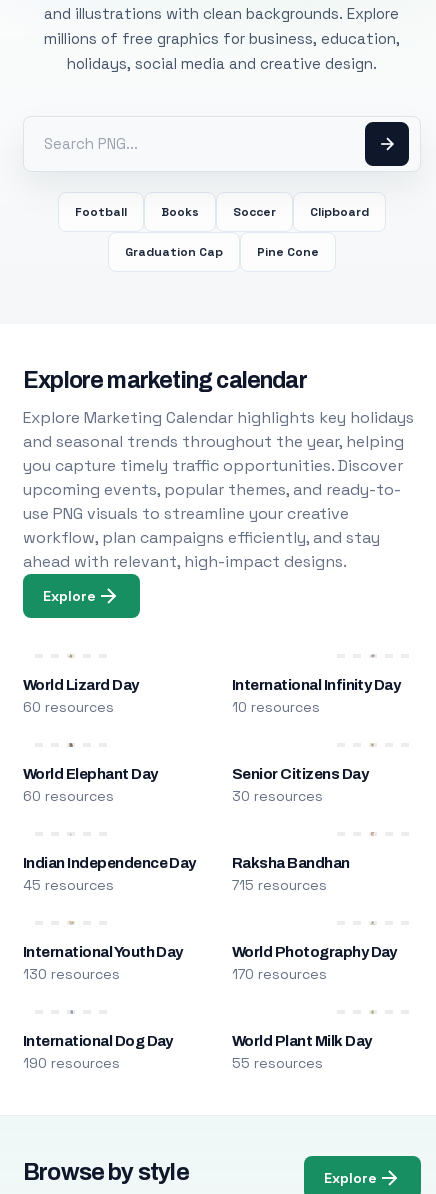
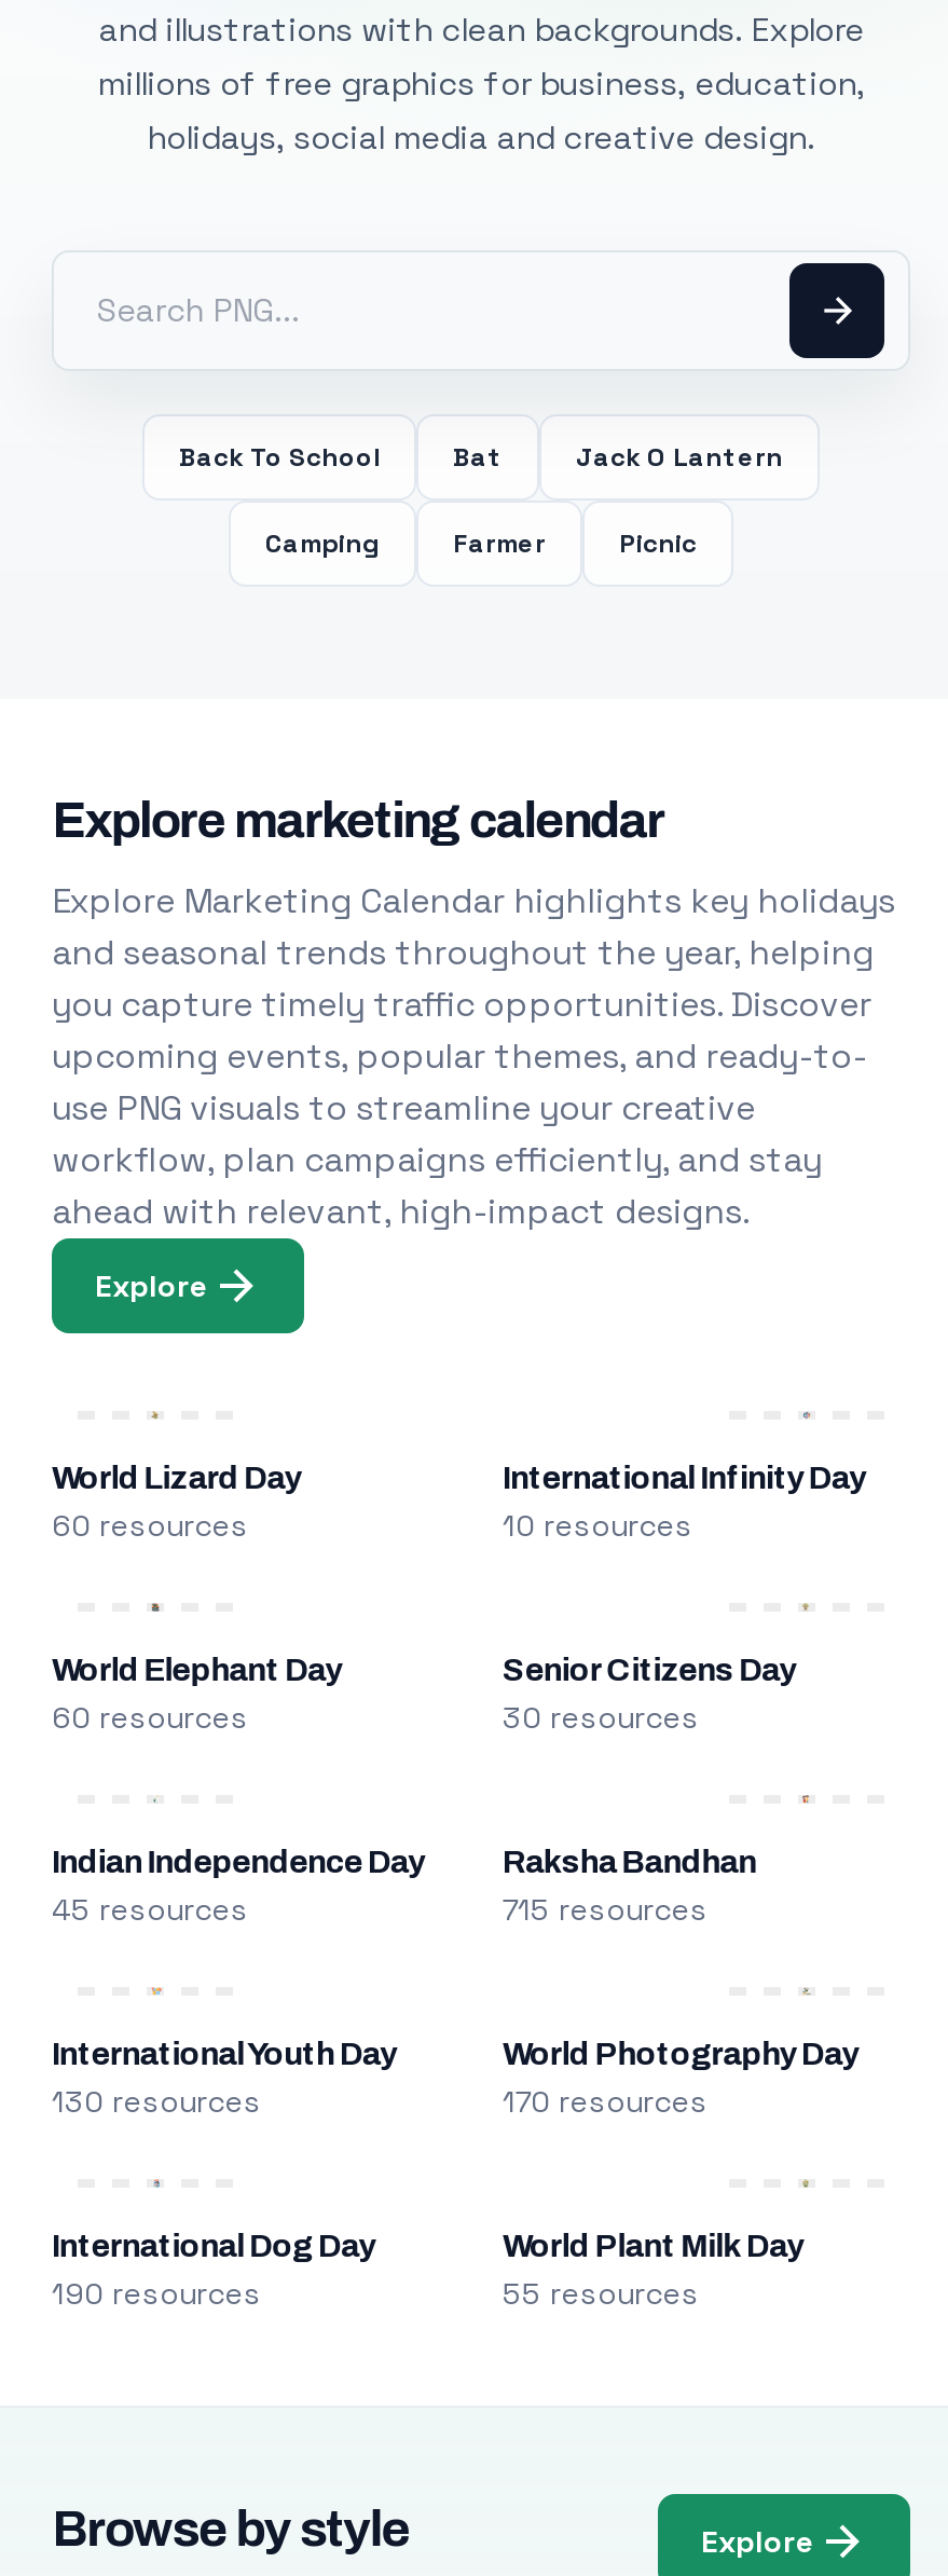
[75,204,369,220] Football | Books | Soccer | Clipboard -> [179,440,783,475] Back To School | Bat | Jack O Lantern
[125,244,319,260] Graduation Cap | Pine Cone -> [265,526,697,561] Camping | Farmer | Picnic

